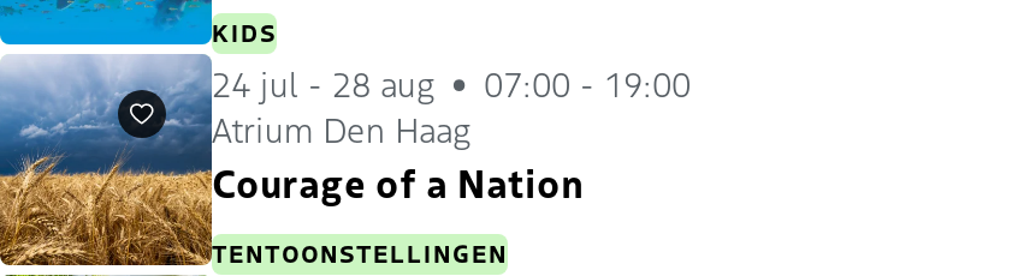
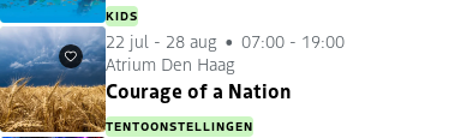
[212,59,691,107] 24 jul - 28 aug 07:00 - 19:00 -> [106,29,345,53] 22 jul - 28 aug 07:00 - 19:00

